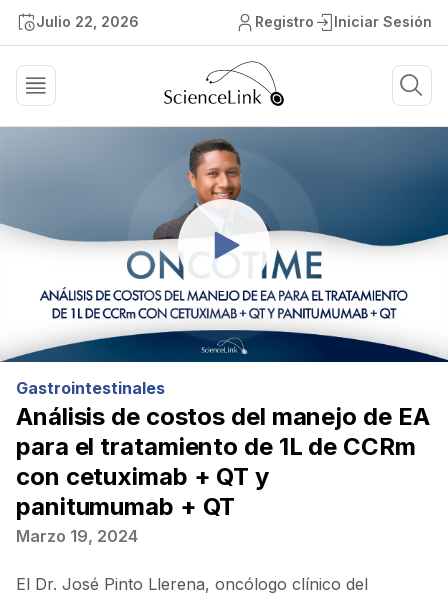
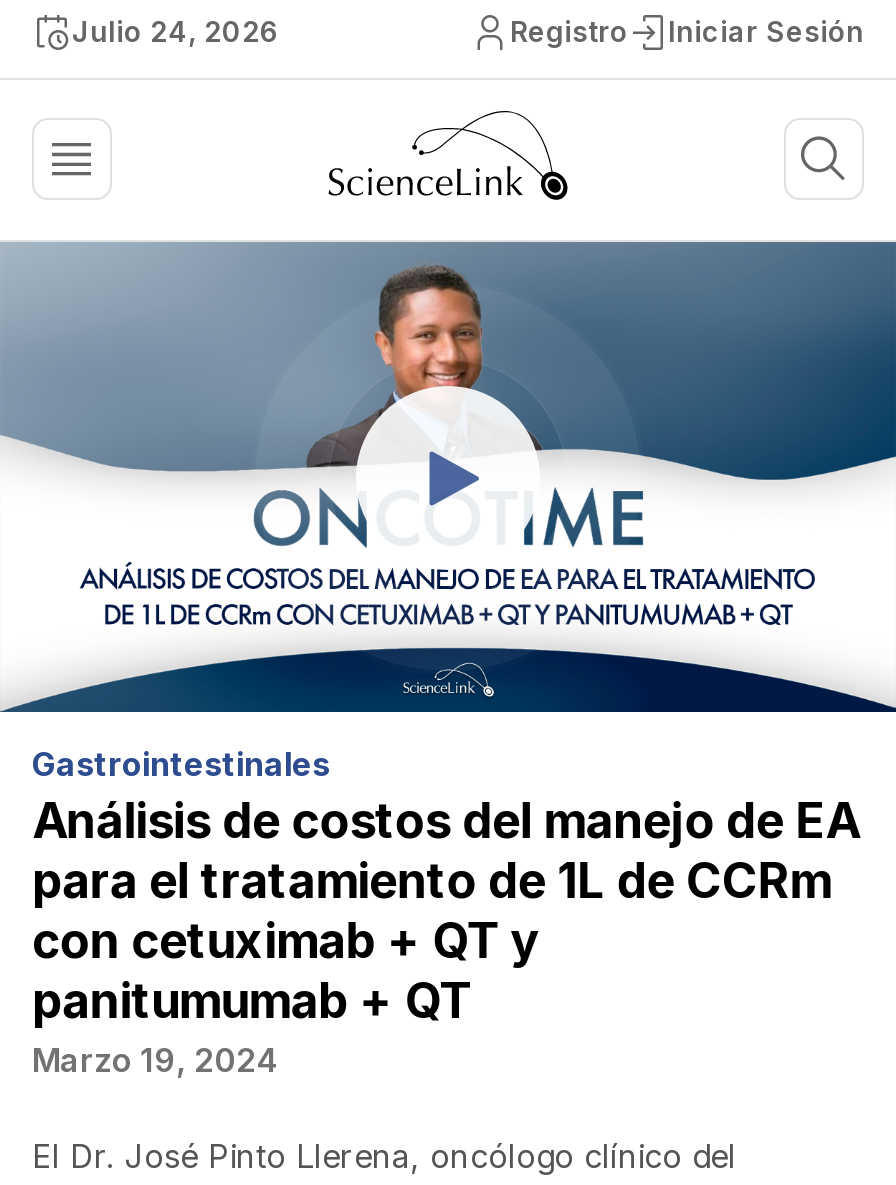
[36,13,139,30] Julio 22, 2026 -> [72,14,280,48] Julio 24, 2026

